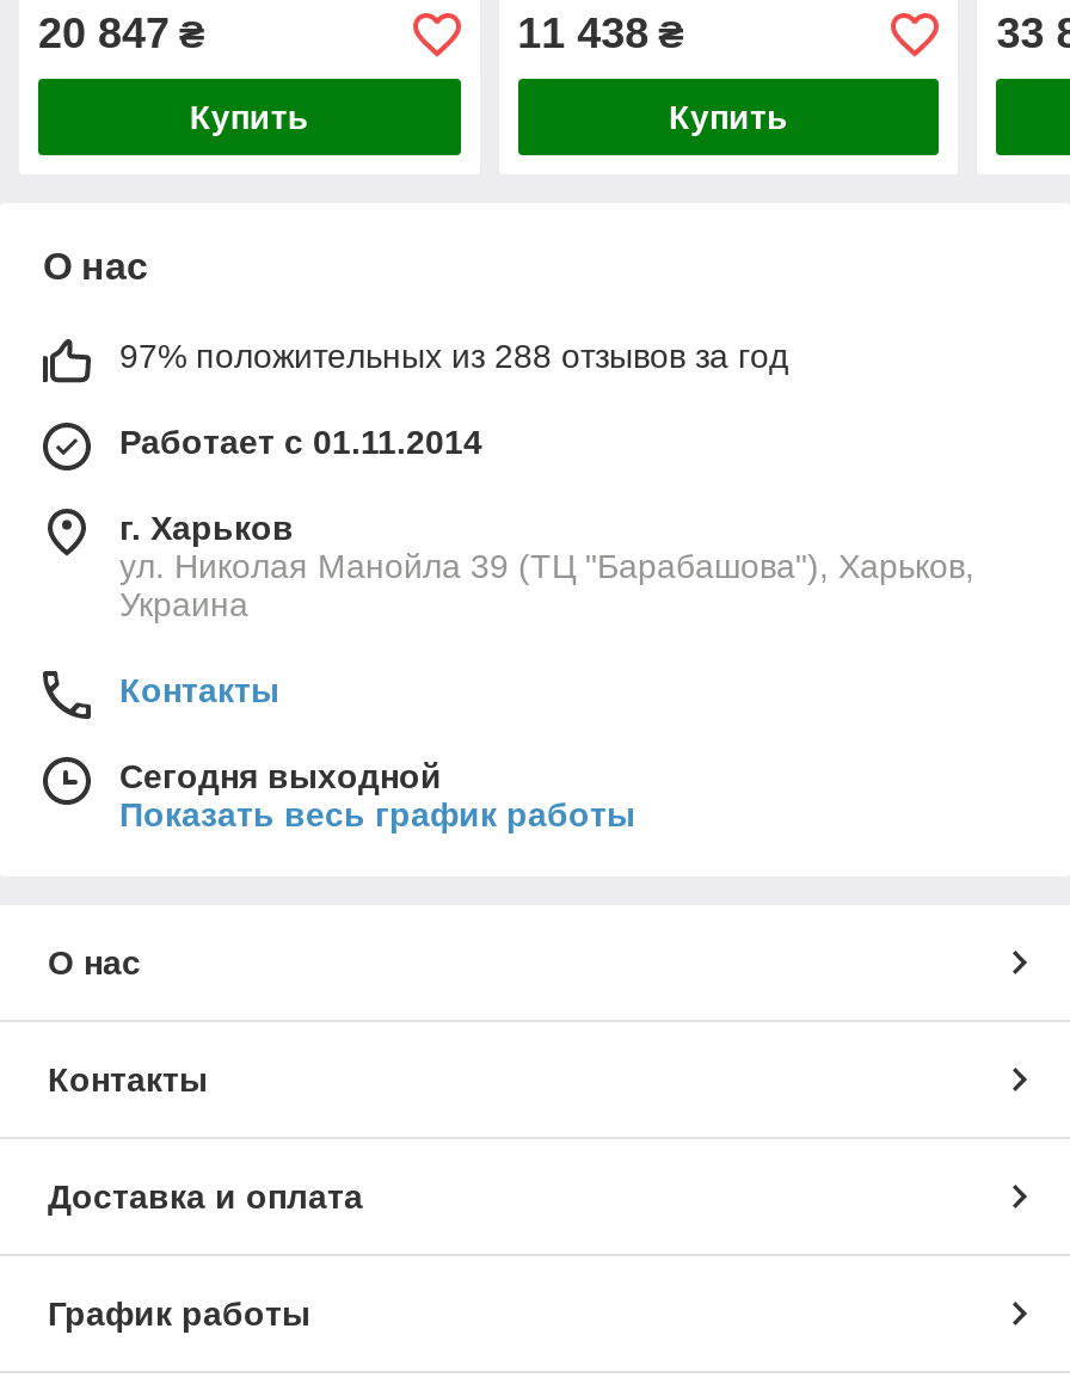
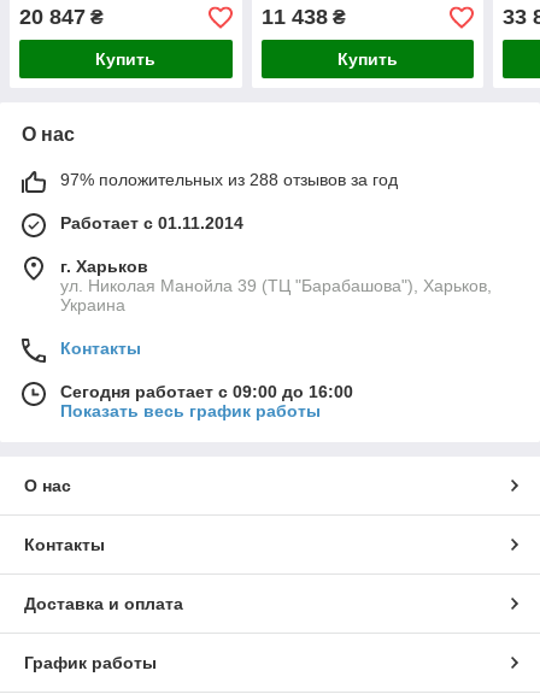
[119,758,442,796] Сегодня выходной -> [60,382,353,402] Сегодня работает с 09:00 до 16:00

